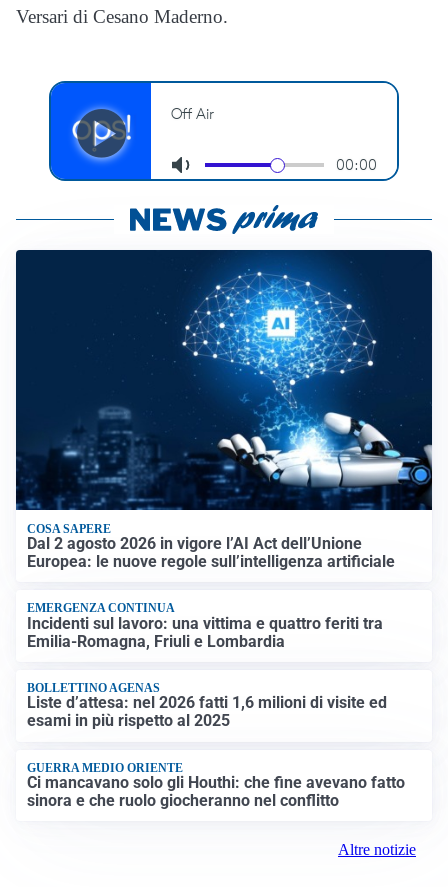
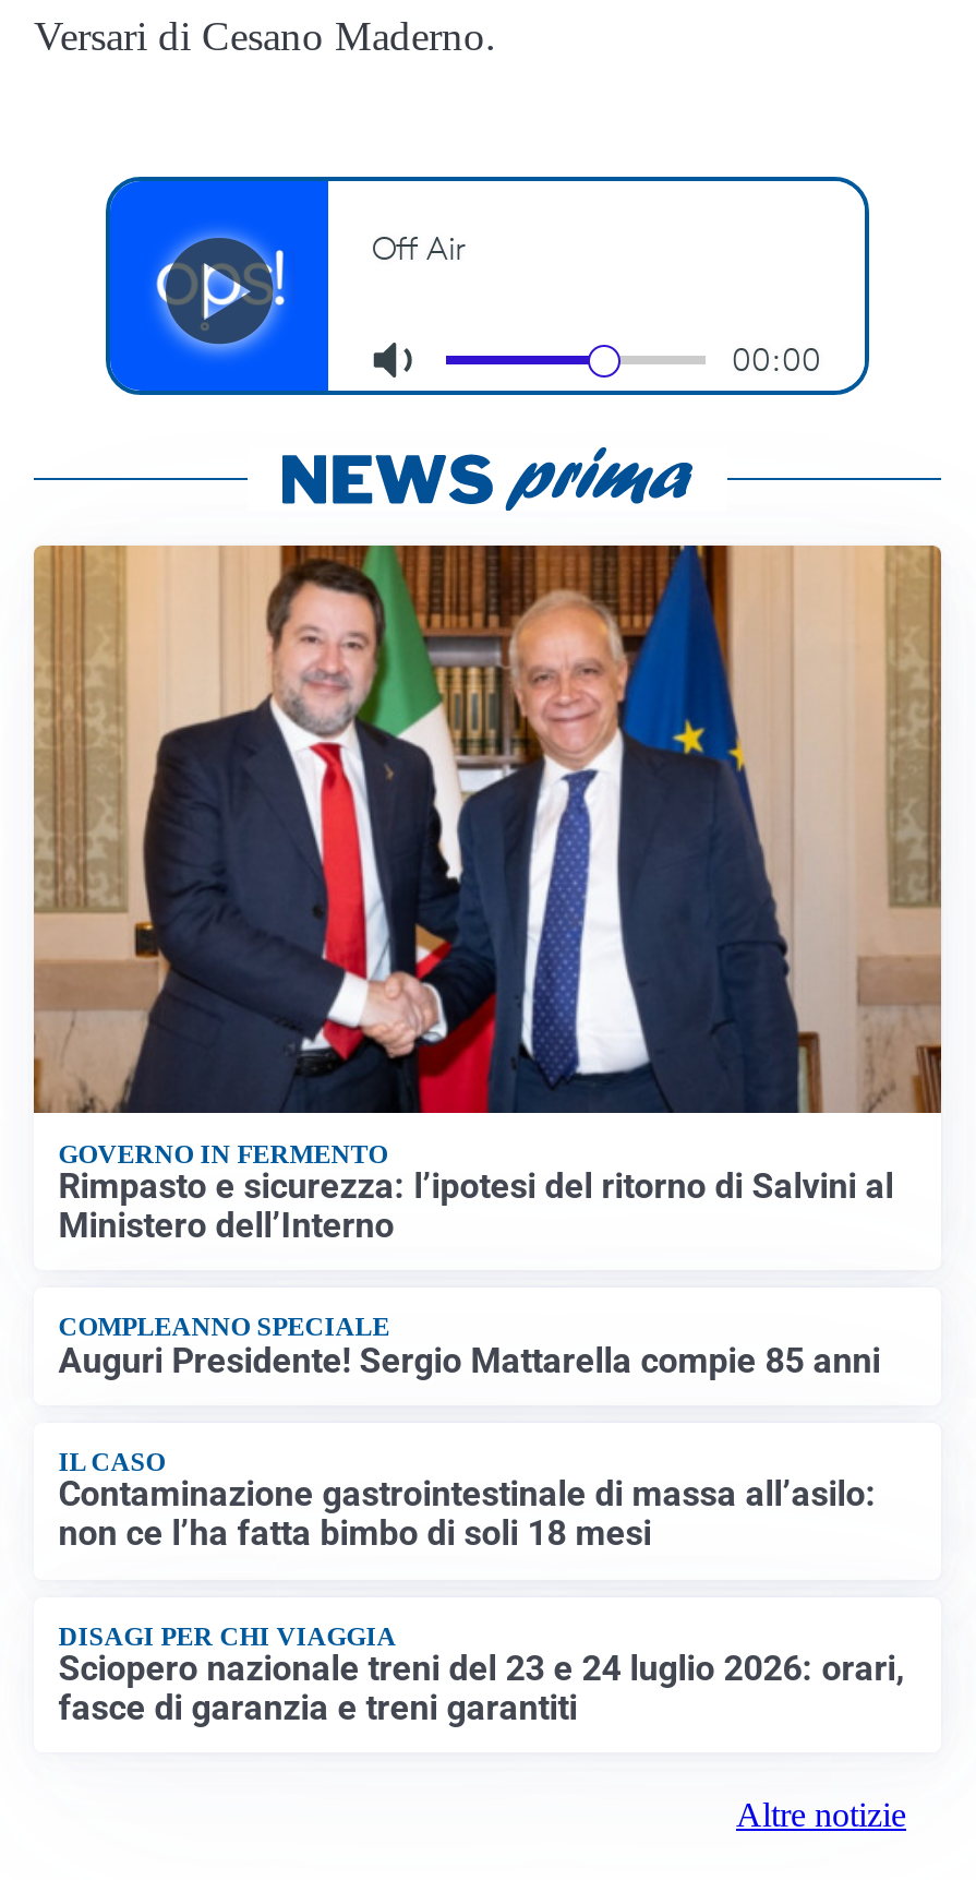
[15,249,433,571] [image] | COSA SAPERE | Dal 2 agosto 2026 in vigore l’AI Act dell’Unione | Europea: le nuove regole sull’intelligenza artificiale -> [32,543,943,1246] [image] | GOVERNO IN FERMENTO | Rimpasto e sicurezza: l’ipotesi del ritorno di Salvini al | Ministero dell’Interno
[27,601,383,651] EMERGENZA CONTINUA | Incidenti sul lavoro: una vittima e quattro feriti tra | Emilia-Romagna, Friuli e Lombardia -> [58,1312,880,1381] COMPLEANNO SPECIALE | Auguri Presidente! Sergio Mattarella compie 85 anni
[27,681,387,730] BOLLETTINO AGENAS | Liste d’attesa: nel 2026 fatti 1,6 milioni di visite ed | esami in più rispetto al 2025 -> [58,1447,876,1555] IL CASO | Contaminazione gastrointestinale di massa all’asilo: | non ce l’ha fatta bimbo di soli 18 mesi
[27,761,405,810] GUERRA MEDIO ORIENTE | Ci mancavano solo gli Houthi: che fine avevano fatto | sinora e che ruolo giocheranno nel conflitto -> [58,1621,904,1729] DISAGI PER CHI VIAGGIA | Sciopero nazionale treni del 23 e 24 luglio 2026: orari, | fasce di garanzia e treni garantiti

